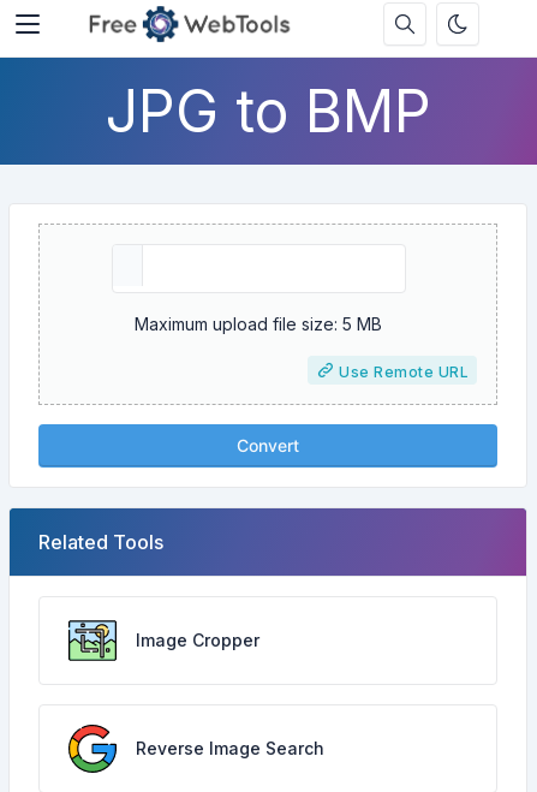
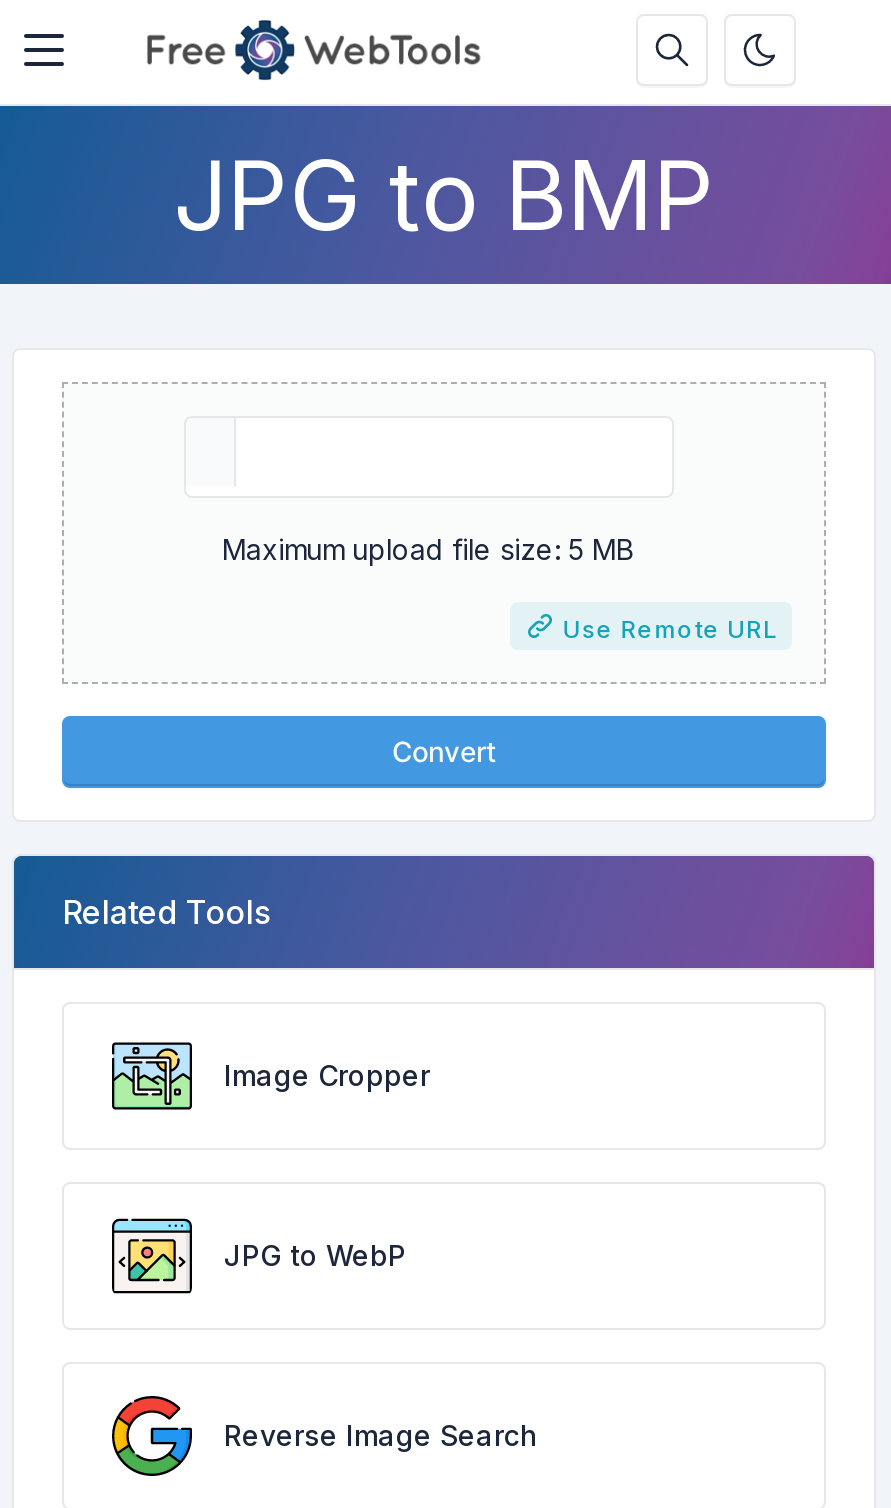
none -> [112,1216,406,1296] [image] | JPG to WebP

